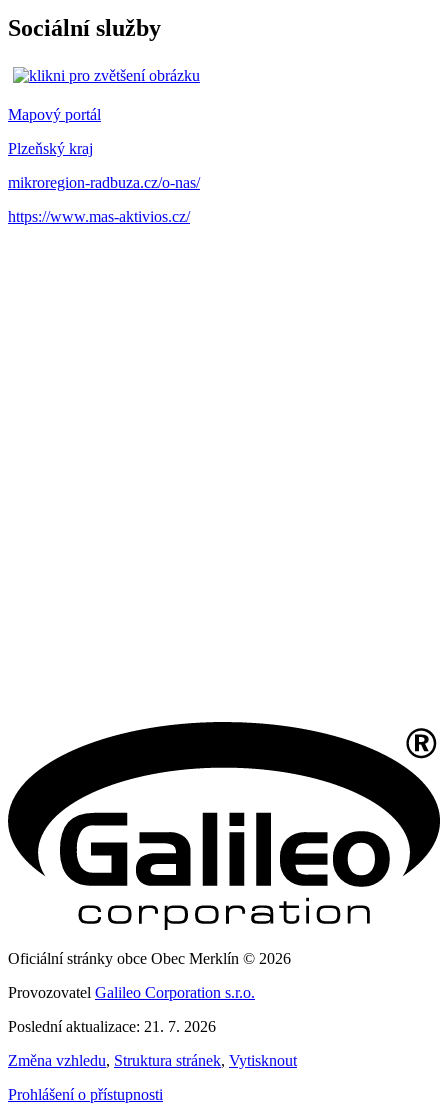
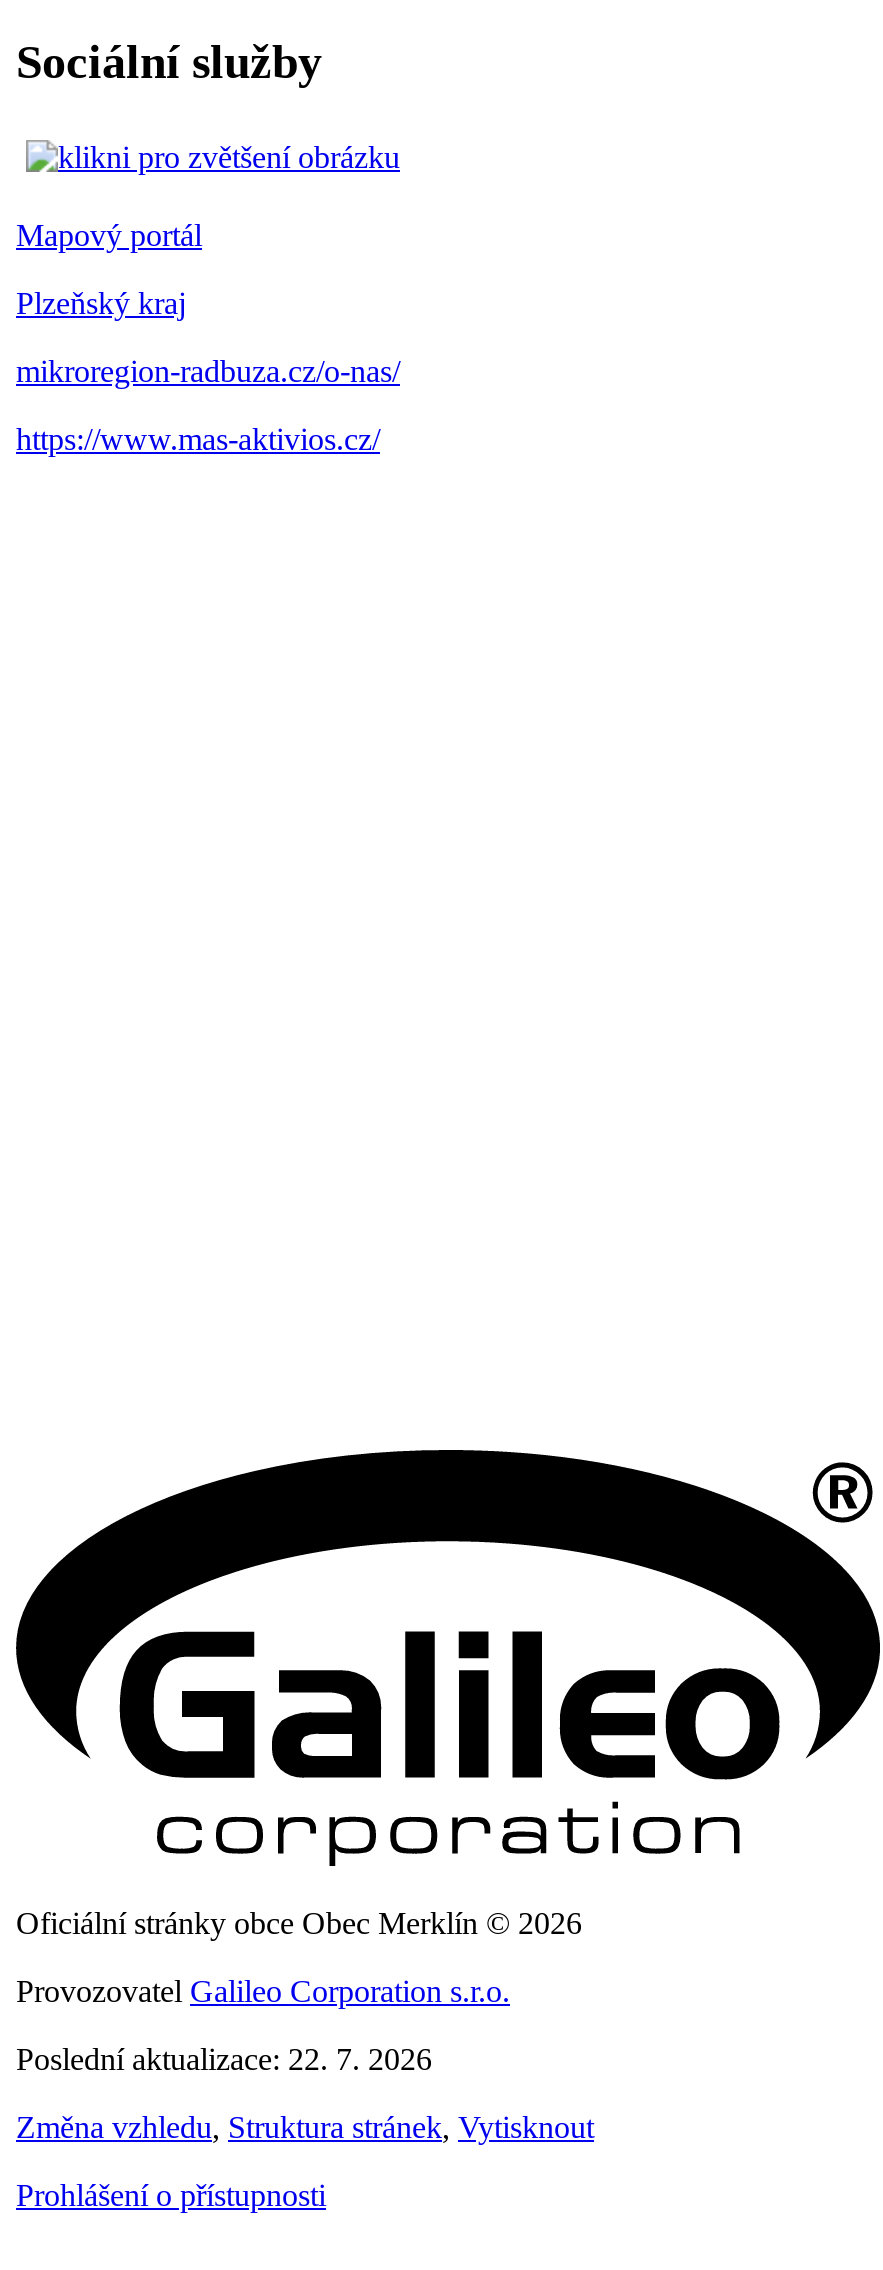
[8,1018,216,1035] Poslední aktualizace: 21. 7. 2026 -> [16,2042,432,2076] Poslední aktualizace: 22. 7. 2026

